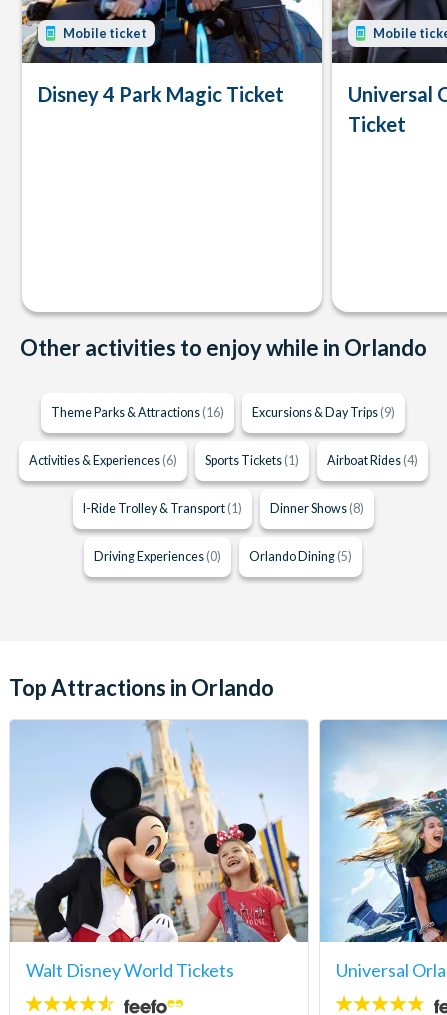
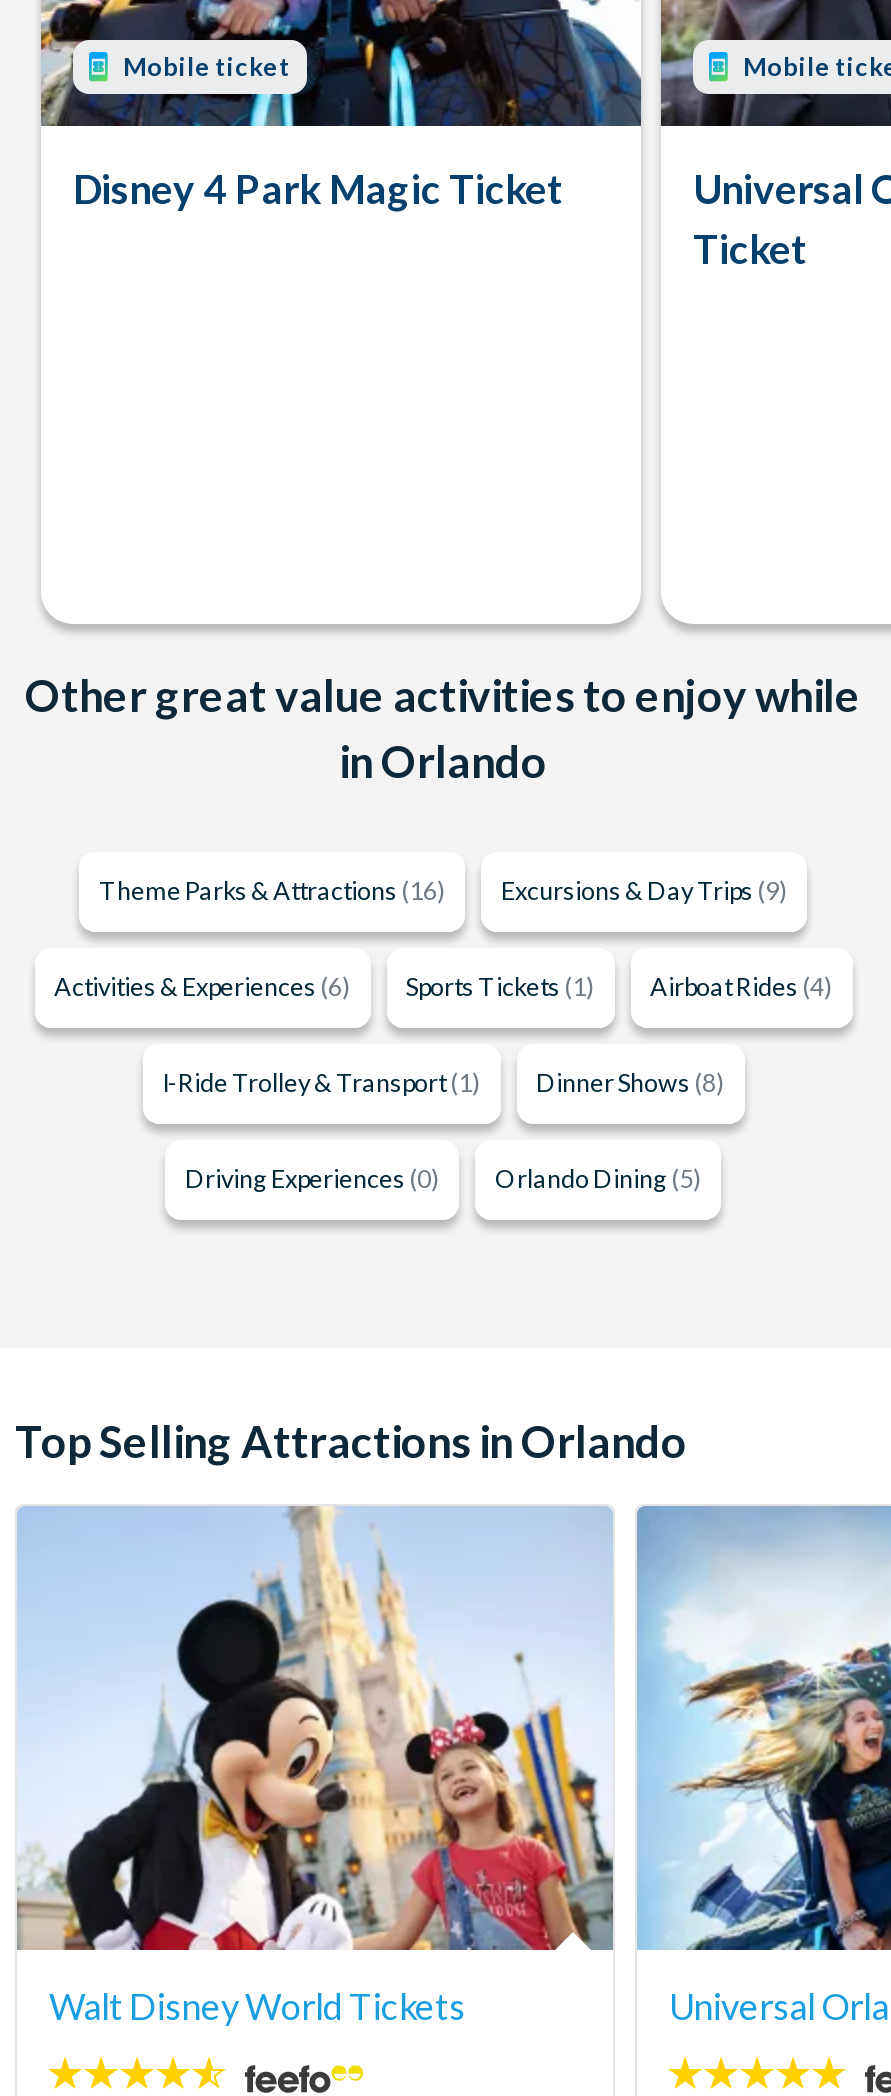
[19,334,426,361] Other activities to enjoy while in Orlando -> [25,668,861,788] Other great value activities to enjoy while | in Orlando
[9,674,274,701] Top Attractions in Orlando -> [15,1414,687,1468] Top Selling Attractions in Orlando

